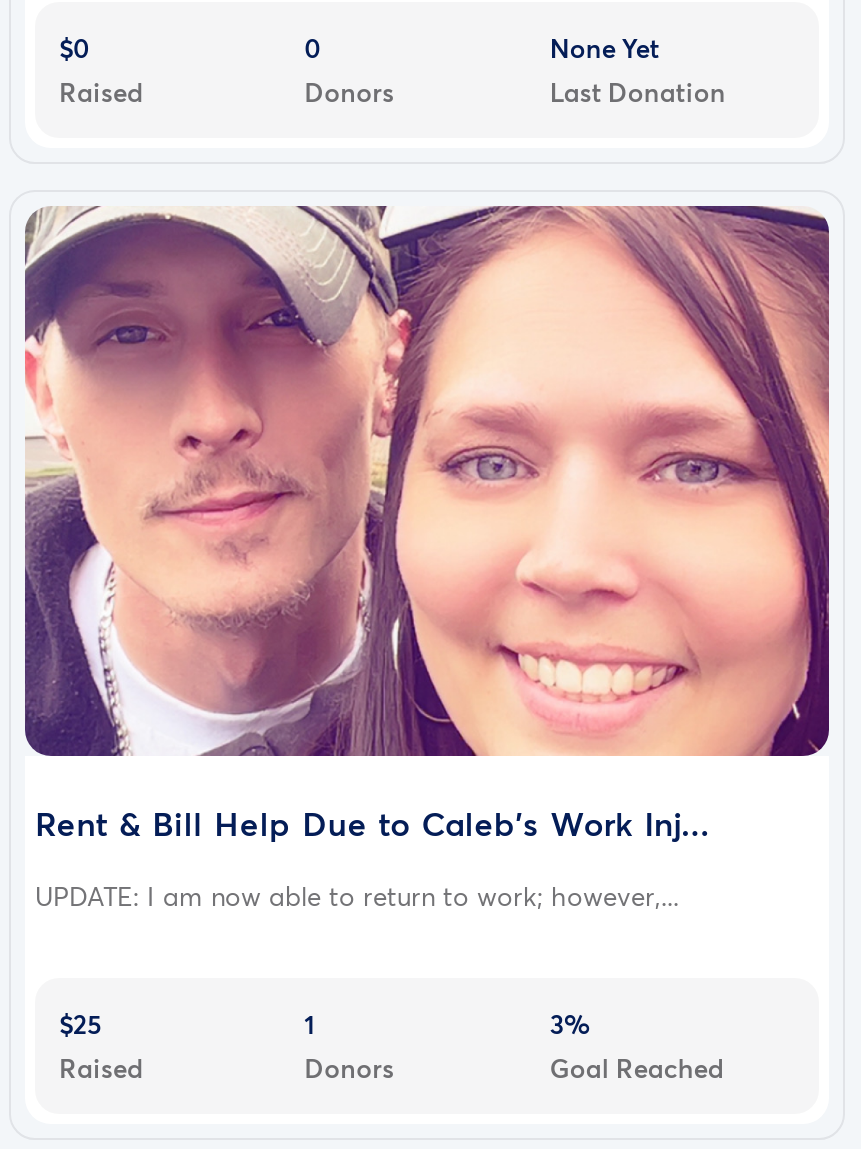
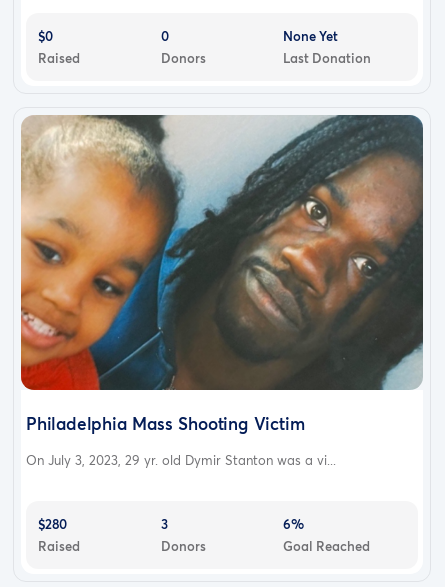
[23,204,831,845] [image] | Rent & Bill Help Due to Caleb's Work Inj... -> [20,114,424,435] [image] | Philadelphia Mass Shooting Victim
[35,877,679,913] UPDATE: I am now able to return to work; however,... -> [26,451,336,469] On July 3, 2023, 29 yr. old Dymir Stanton was a vi...
[59,1005,101,1041] $25 -> [38,515,67,533] $280
[304,1005,314,1041] 1 -> [161,515,168,533] 3
[550,1005,590,1041] 3% -> [283,515,304,533] 6%

